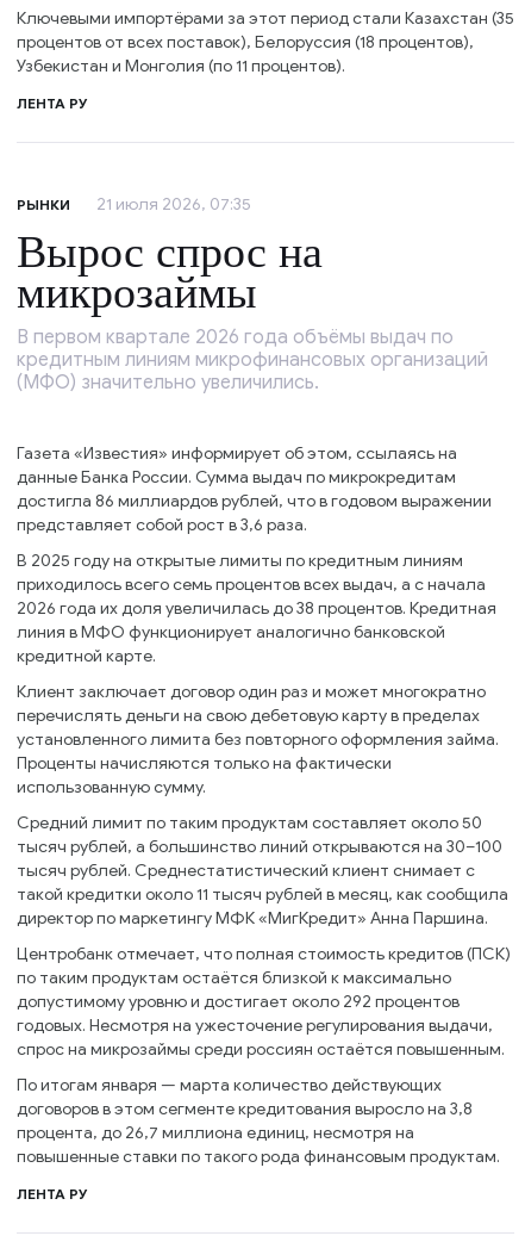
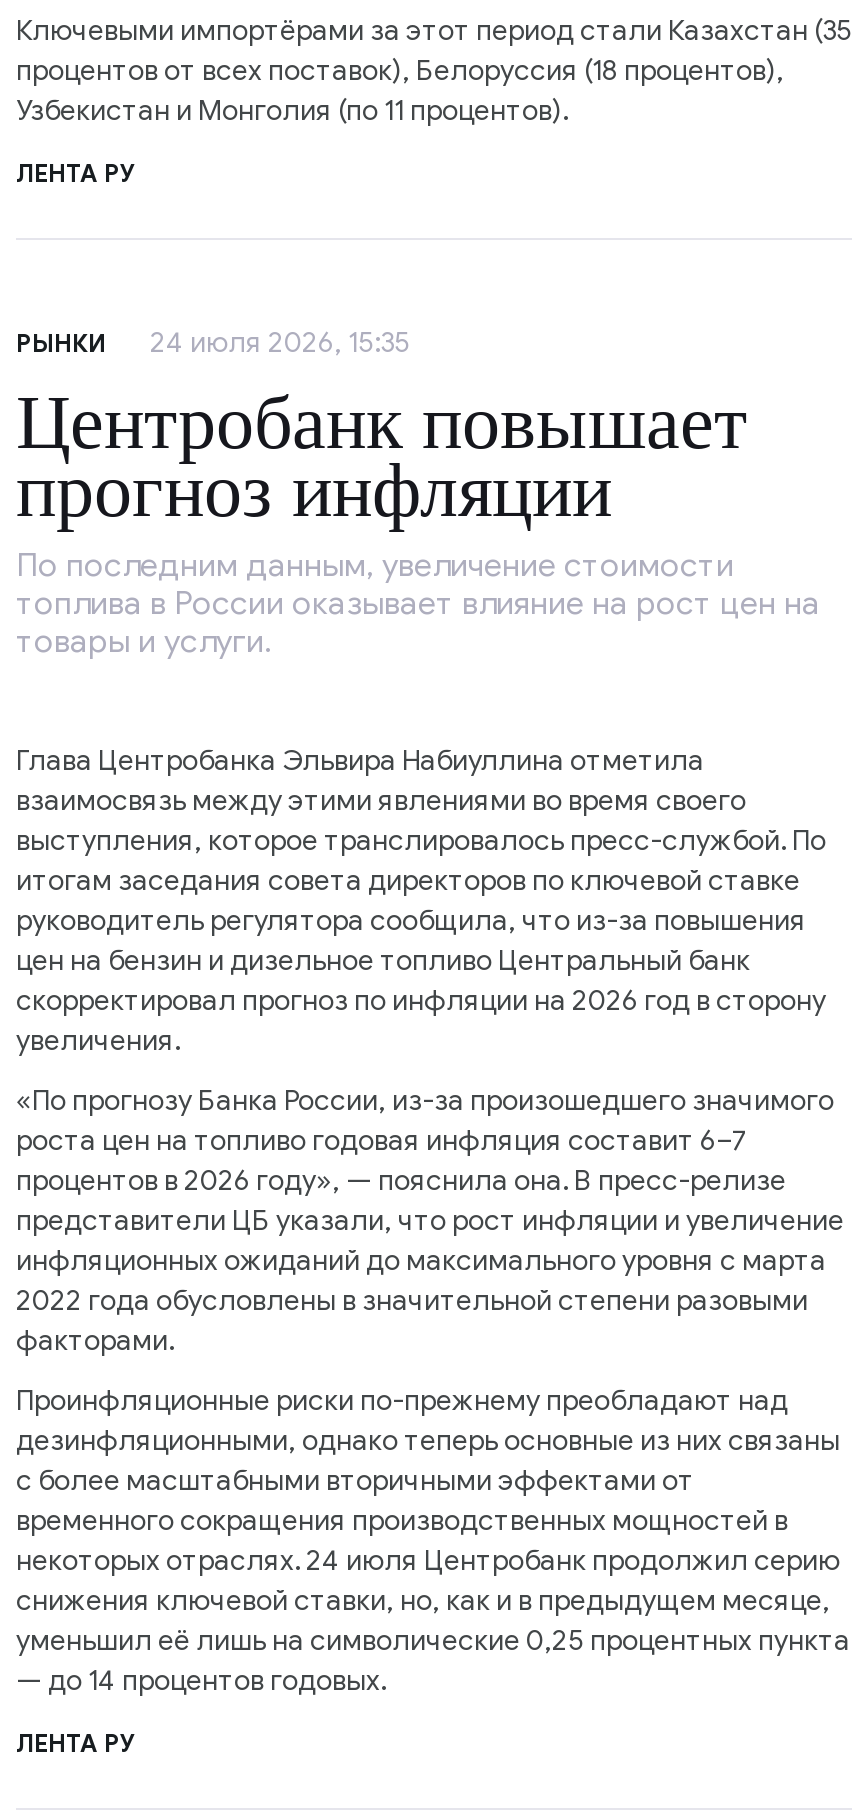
[17,194,511,1167] 21 июля 2026, 07:35 | Вырос спрос на | микрозаймы | В первом квартале 2026 года объёмы выдач по | кредитным линиям микрофинансовых организаций | (МФО) значительно увеличились. | Газета «Известия» информирует об этом, ссылаясь на | данные Банка России. Сумма выдач по микрокредитам | достигла 86 миллиардов рублей, что в годовом выражении | представляет собой рост в 3,6 раза. | В 2025 году на открытые лимиты по кредитным линиям | приходилось всего семь процентов всех выдач, а с начала | 2026 года их доля увеличилась до 38 процентов. Кредитная | линия в МФО функционирует аналогично банковской | кредитной карте. | Клиент заключает договор один раз и может многократно | перечислять деньги на свою дебетовую карту в пределах | установленного лимита без повторного оформления займа. | Проценты начисляются только на фактически | использованную сумму. | Средний лимит по таким продуктам составляет около 50 | тысяч рублей, а большинство линий открываются на 30–100 | тысяч рублей. Среднестатистический клиент снимает с | такой кредитки около 11 тысяч рублей в месяц, как сообщила | директор по маркетингу МФК «МигКредит» Анна Паршина. | Центробанк отмечает, что полная стоимость кредитов (ПСК) | по таким продуктам остаётся близкой к максимально | допустимому уровню и достигает около 292 процентов | годовых. Несмотря на ужесточение регулирования выдачи, | спрос на микрозаймы среди россиян остаётся повышенным. | По итогам января — марта количество действующих | договоров в этом сегменте кредитования выросло на 3,8 | процента, до 26,7 миллиона единиц, несмотря на | повышенные ставки по такого рода финансовым продуктам. -> [16,326,850,1698] 24 июля 2026, 15:35 | Центробанк повышает | прогноз инфляции | По последним данным, увеличение стоимости | топлива в России оказывает влияние на рост цен на | товары и услуги. | Глава Центробанка Эльвира Набиуллина отметила | взаимосвязь между этими явлениями во время своего | выступления, которое транслировалось пресс-службой. По | итогам заседания совета директоров по ключевой ставке | руководитель регулятора сообщила, что из-за повышения | цен на бензин и дизельное топливо Центральный банк | скорректировал прогноз по инфляции на 2026 год в сторону | увеличения. | «По прогнозу Банка России, из-за произошедшего значимого | роста цен на топливо годовая инфляция составит 6–7 | процентов в 2026 году», — пояснила она. В пресс-релизе | представители ЦБ указали, что рост инфляции и увеличение | инфляционных ожиданий до максимального уровня с марта | 2022 года обусловлены в значительной степени разовыми | факторами. | Проинфляционные риски по-прежнему преобладают над | дезинфляционными, однако теперь основные из них связаны | с более масштабными вторичными эффектами от | временного сокращения производственных мощностей в | некоторых отраслях. 24 июля Центробанк продолжил серию | снижения ключевой ставки, но, как и в предыдущем месяце, | уменьшил её лишь на символические 0,25 процентных пункта | — до 14 процентов годовых.

